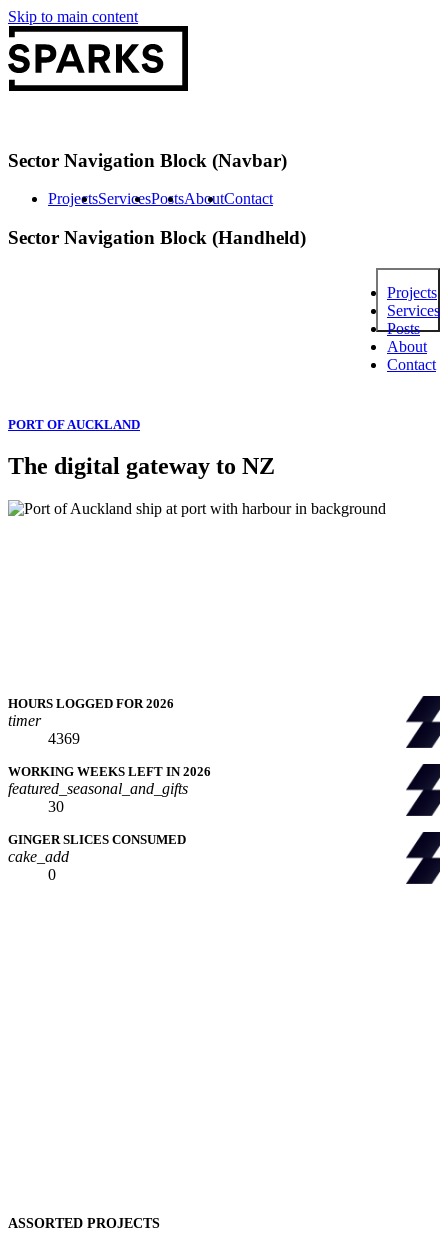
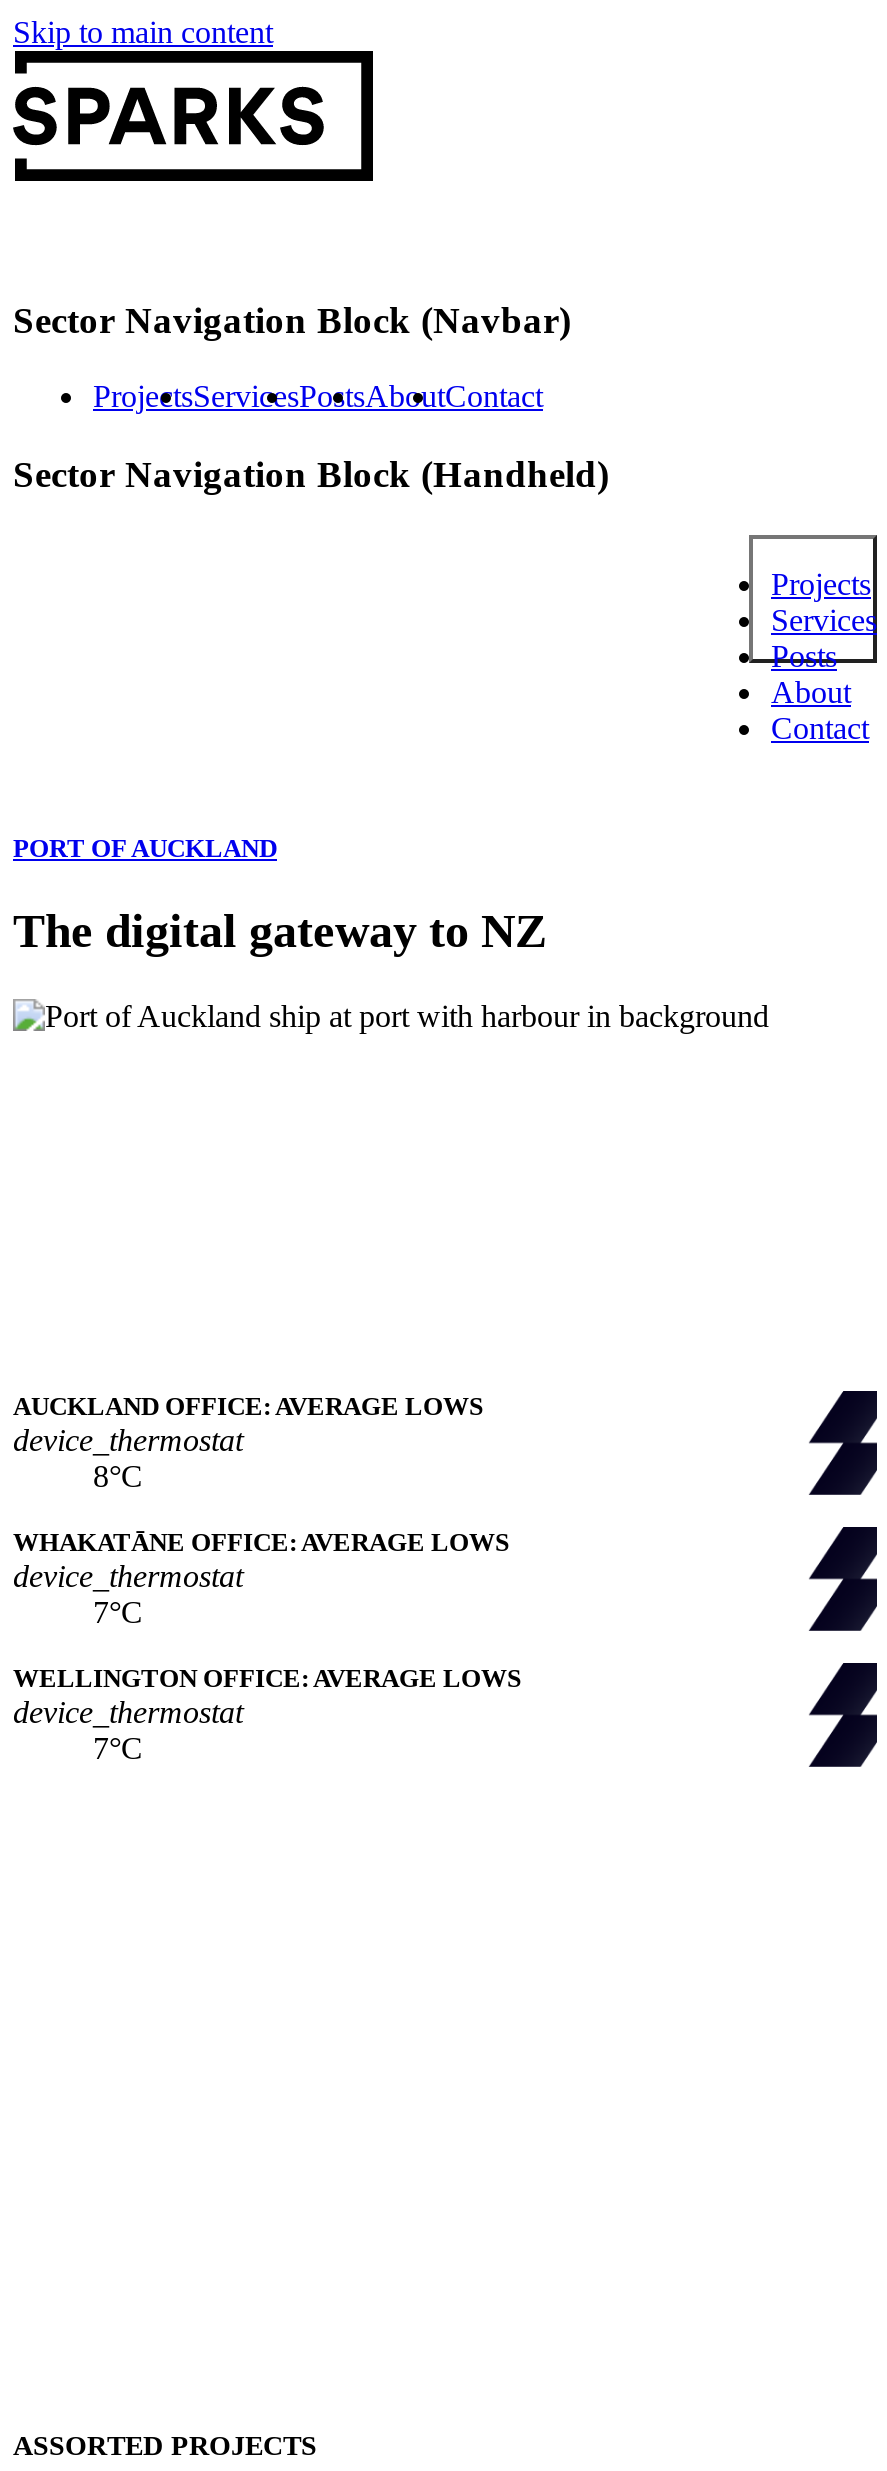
[8,695,174,746] HOURS LOGGED FOR 2026 | timer | 4369 -> [13,1390,483,1492] AUCKLAND OFFICE: AVERAGE LOWS | device_thermostat | 8°C
[8,763,211,814] WORKING WEEKS LEFT IN 2026 | featured_seasonal_and_gifts | 30 -> [13,1526,509,1628] WHAKATĀNE OFFICE: AVERAGE LOWS | device_thermostat | 7°C
[8,831,186,882] GINGER SLICES CONSUMED | cake_add | 0 -> [13,1662,521,1764] WELLINGTON OFFICE: AVERAGE LOWS | device_thermostat | 7°C

